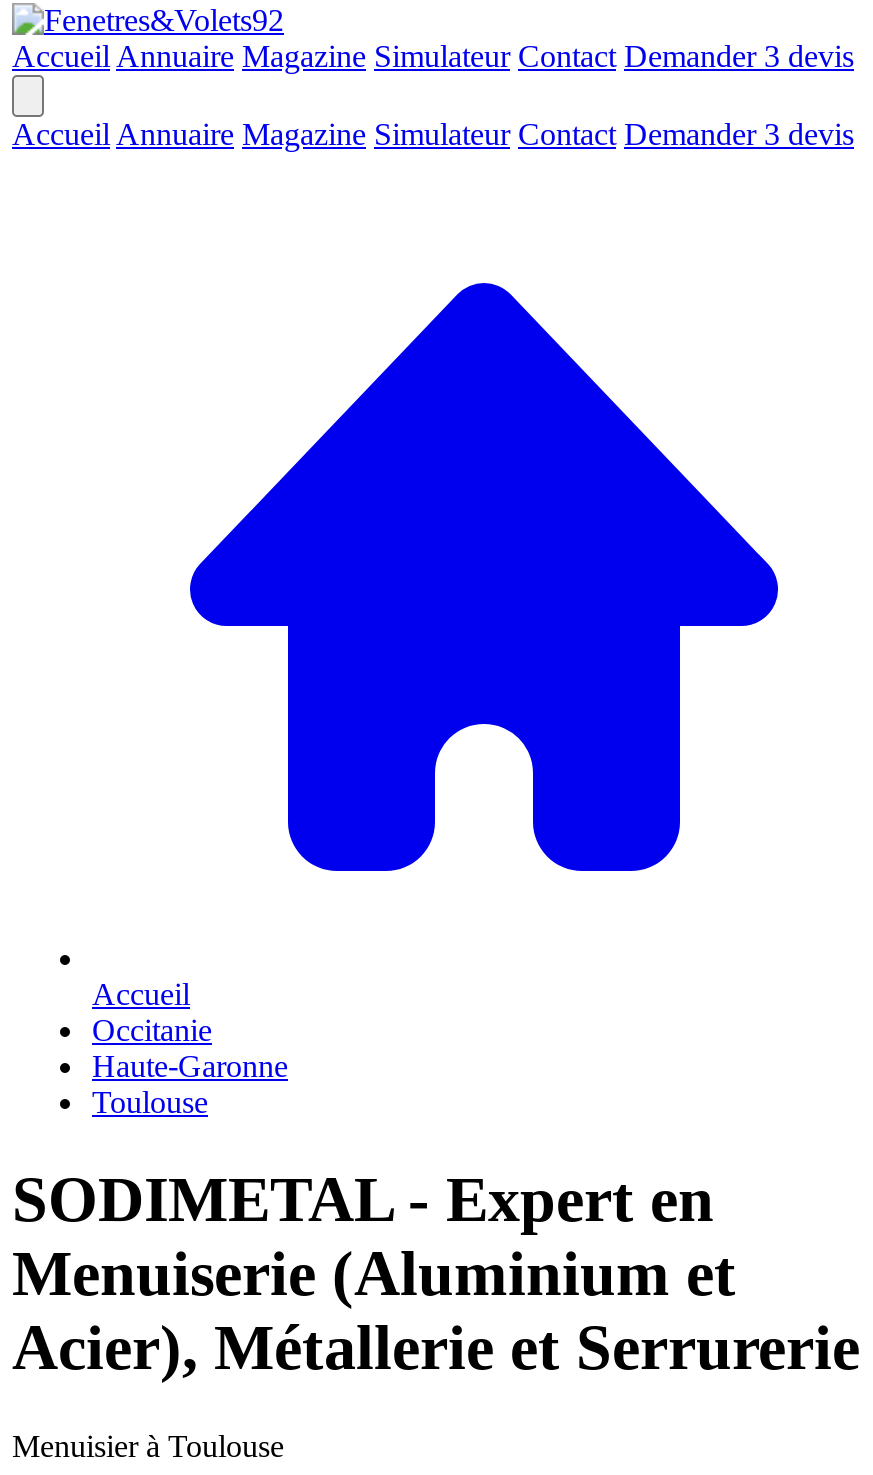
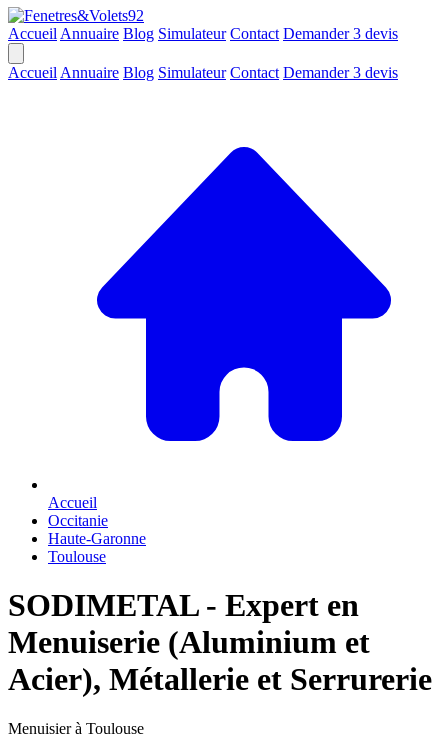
[12,39,854,73] Accueil Annuaire Magazine Simulateur Contact Demander 3 devis -> [8,25,398,42] Accueil Annuaire Blog Simulateur Contact Demander 3 devis
[12,117,854,151] Accueil Annuaire Magazine Simulateur Contact Demander 3 devis -> [8,64,398,81] Accueil Annuaire Blog Simulateur Contact Demander 3 devis

